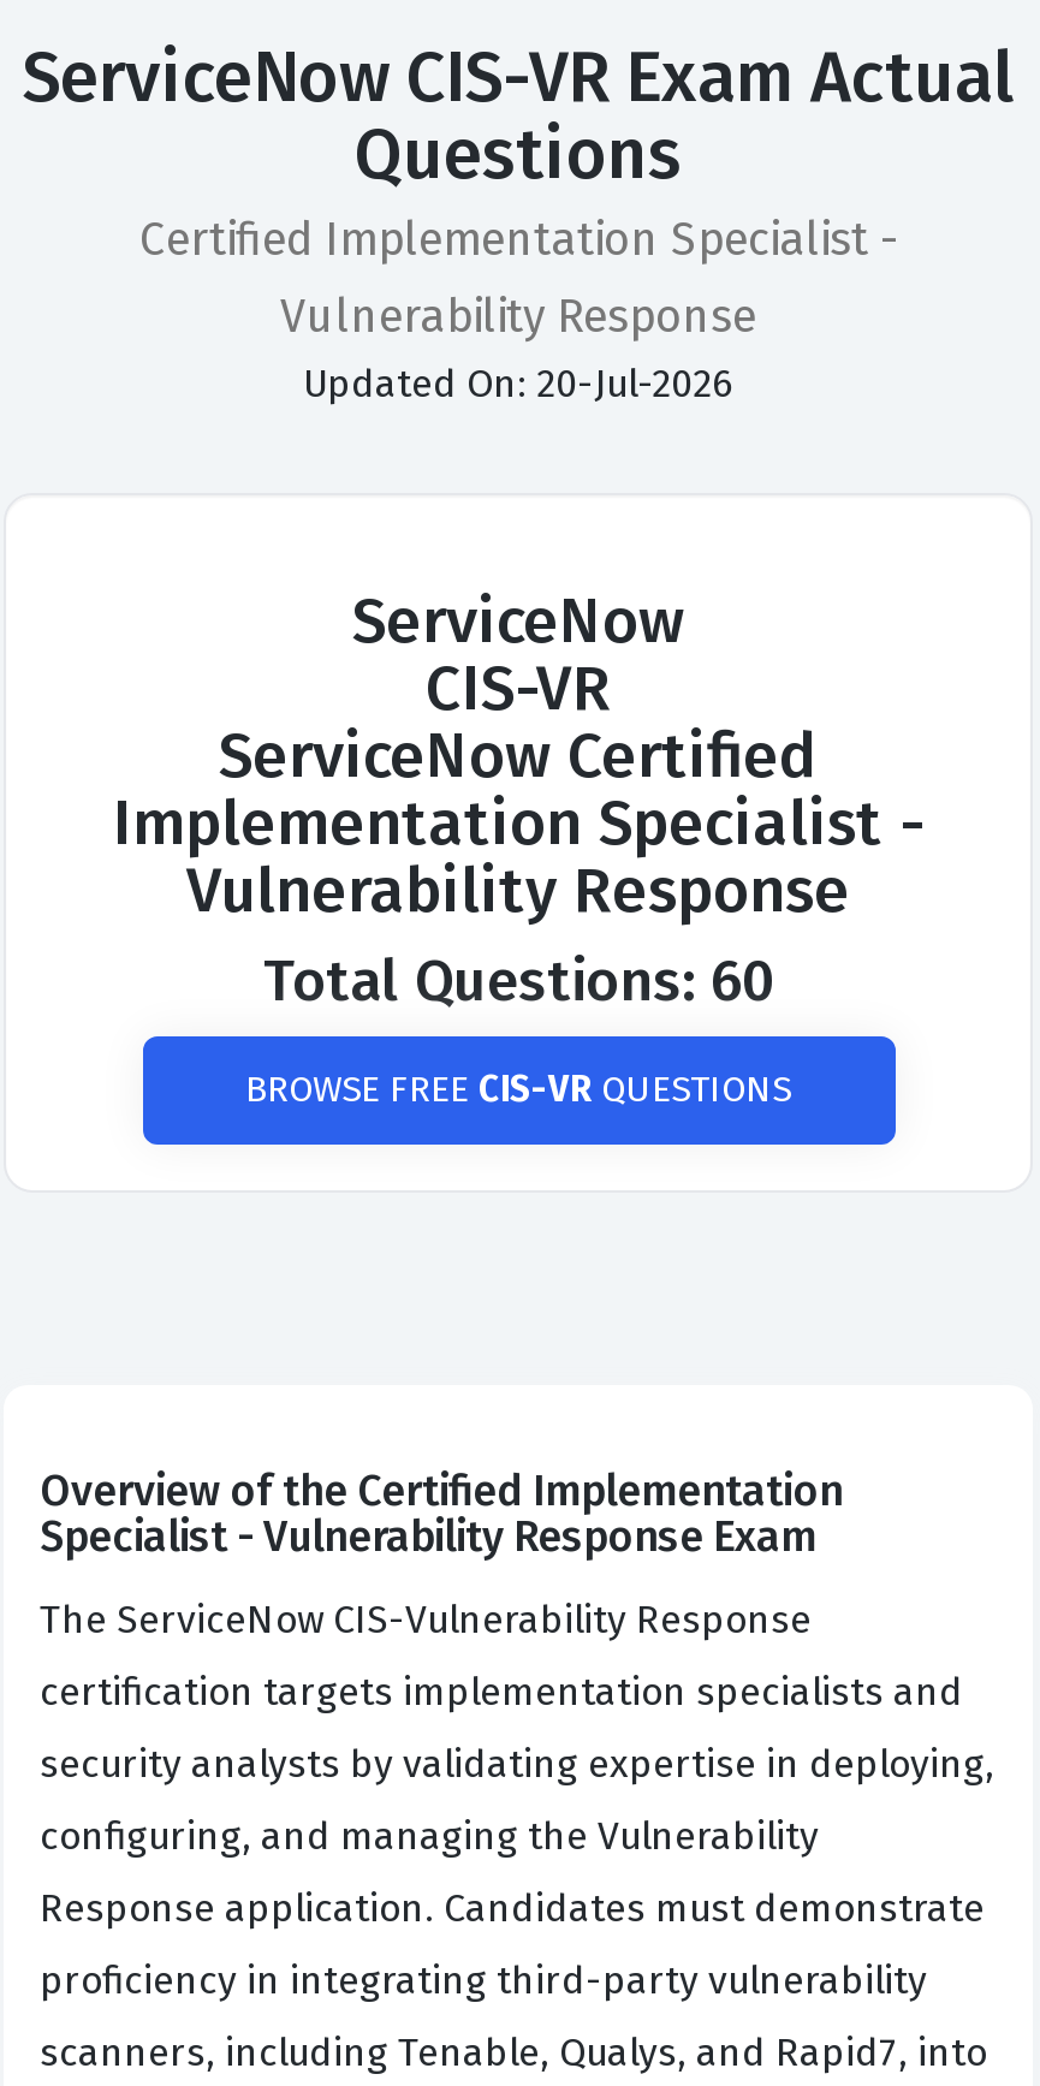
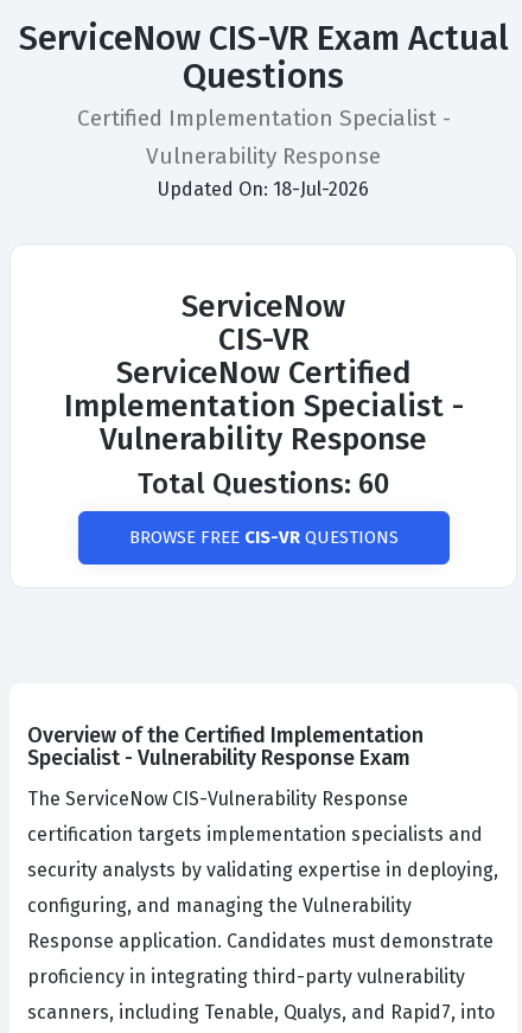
[303,361,733,407] Updated On: 20-Jul-2026 -> [158,178,369,201] Updated On: 18-Jul-2026

